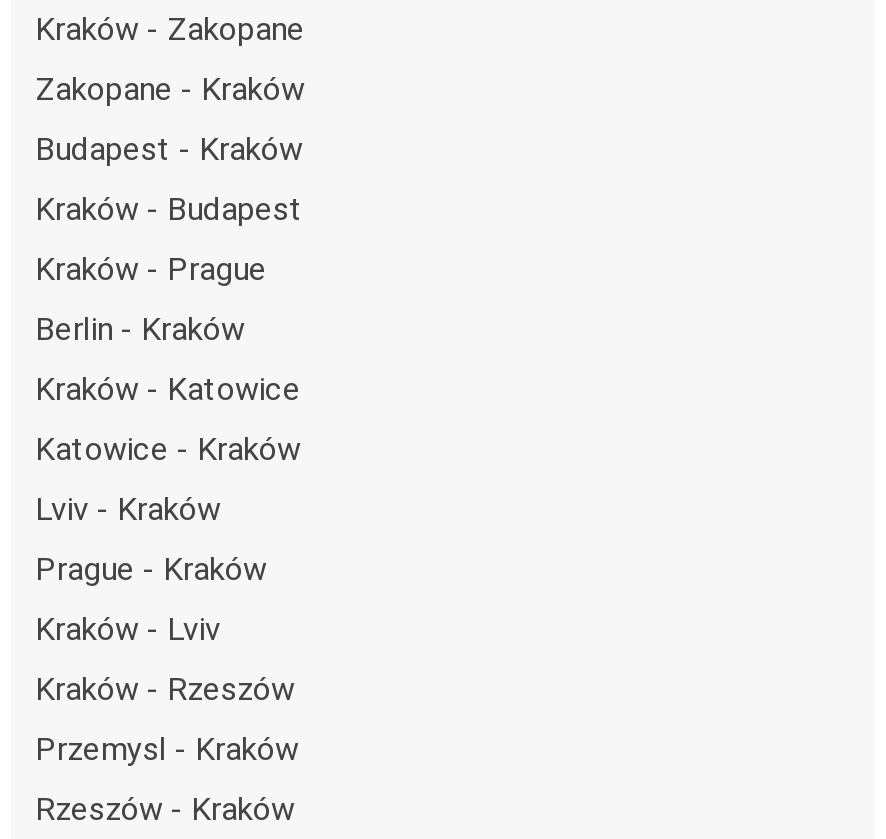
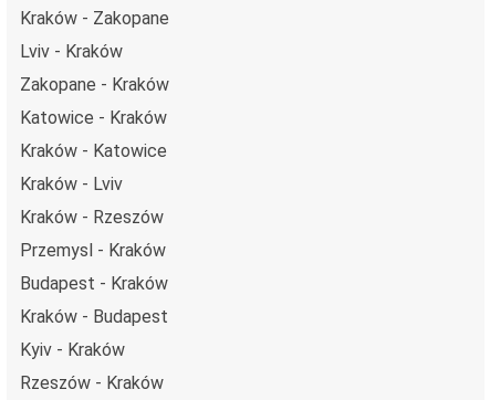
moved [35,69,305,467] -> [20,73,169,161]: Zakopane - Kraków | Katowice - Kraków | Kraków - Katowice
moved [35,129,303,227] -> [20,272,168,327]: Budapest - Kraków | Kraków - Budapest
[35,249,267,347] Kraków - Prague | Berlin - Kraków -> none
moved [35,489,221,527] -> [20,40,123,61]: Lviv - Kraków
[35,549,267,587] Prague - Kraków -> none
moved [35,609,299,767] -> [20,173,166,260]: Kraków - Lviv | Kraków - Rzeszów | Przemysl - Kraków
none -> [20,339,125,360] Kyiv - Kraków

